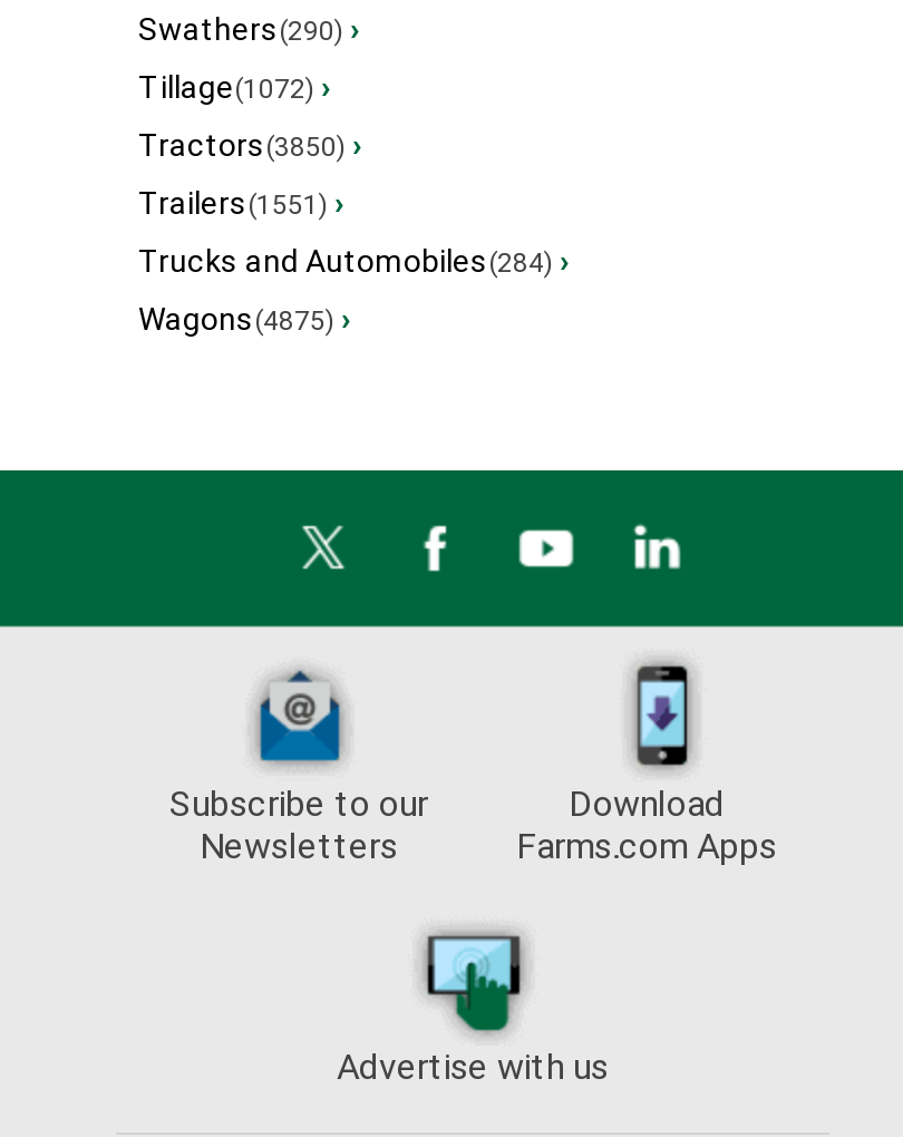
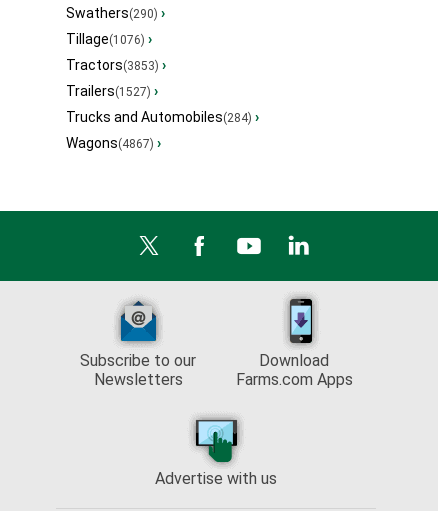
[138,70,330,106] Tillage(1072) › -> [66,31,152,47] Tillage(1076) ›
[138,128,361,164] Tractors(3850) › -> [66,57,166,73] Tractors(3853) ›
[138,186,343,222] Trailers(1551) › -> [66,83,158,99] Trailers(1527) ›
[138,302,350,338] Wagons(4875) › -> [66,135,161,151] Wagons(4867) ›

